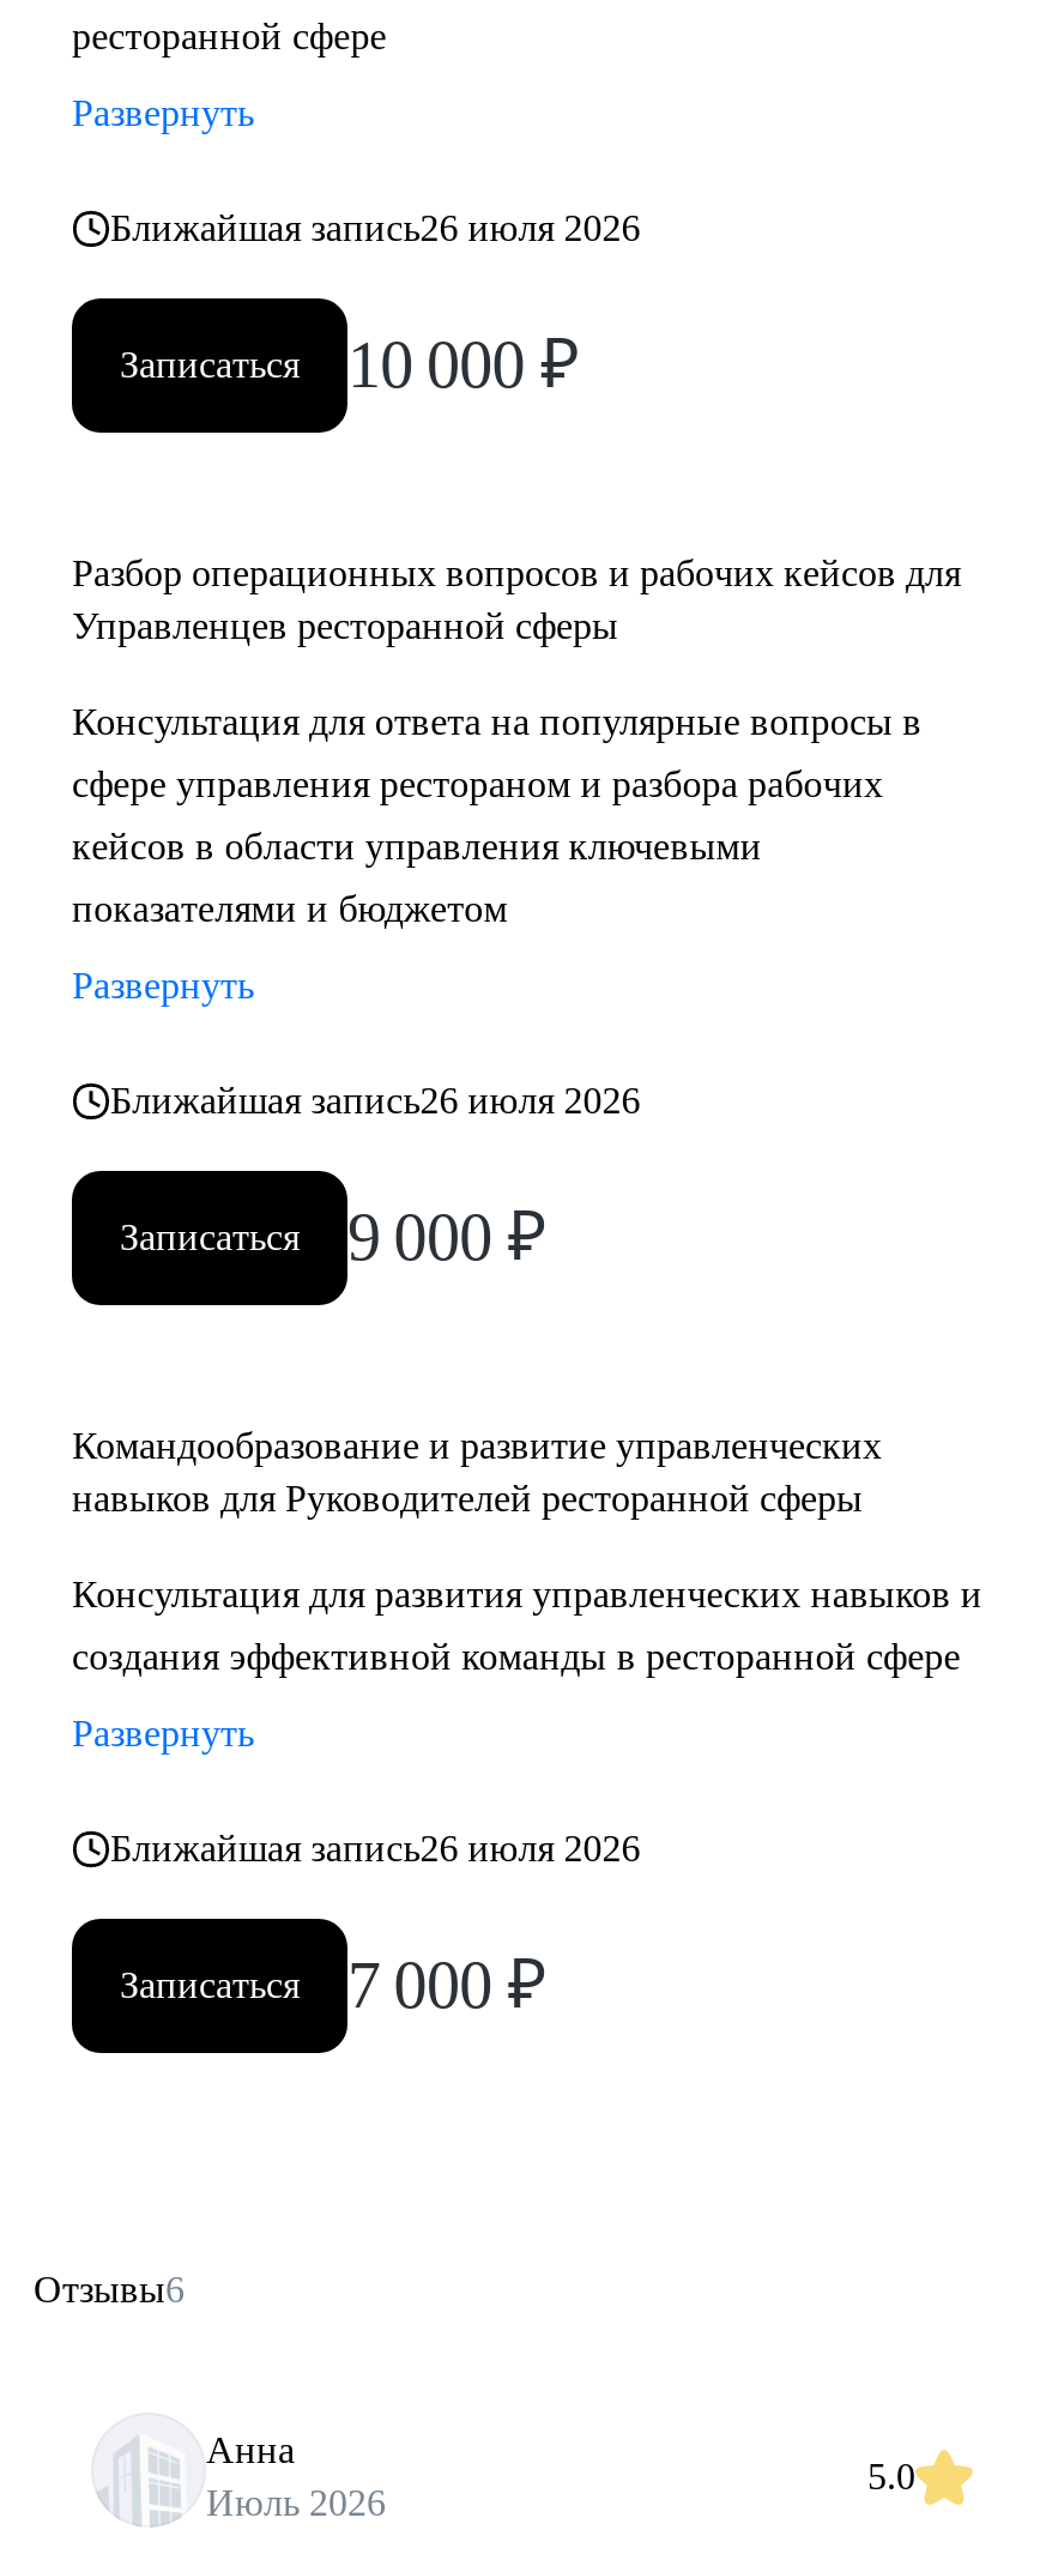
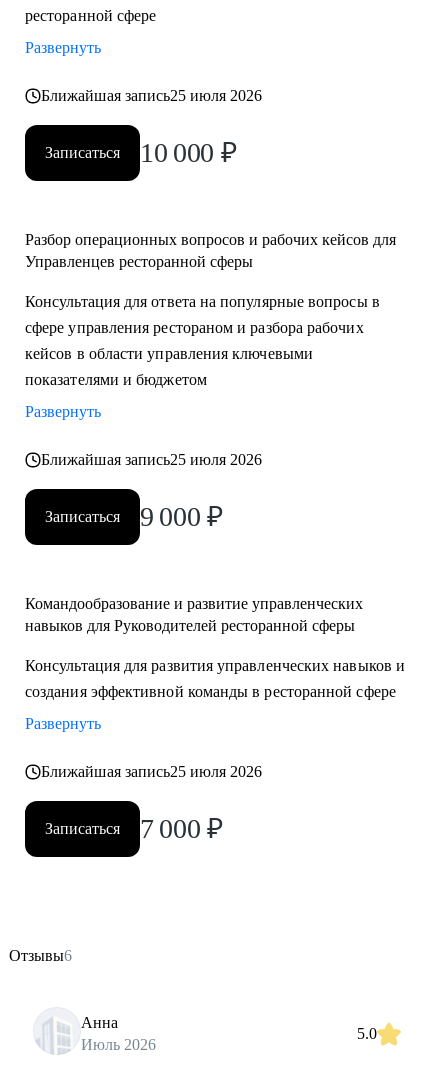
[110,207,641,248] Ближайшая запись26 июля 2026 -> [41,87,262,104] Ближайшая запись25 июля 2026
[110,1080,641,1121] Ближайшая запись26 июля 2026 -> [41,451,262,468] Ближайшая запись25 июля 2026
[110,1828,641,1868] Ближайшая запись26 июля 2026 -> [41,763,262,780] Ближайшая запись25 июля 2026

